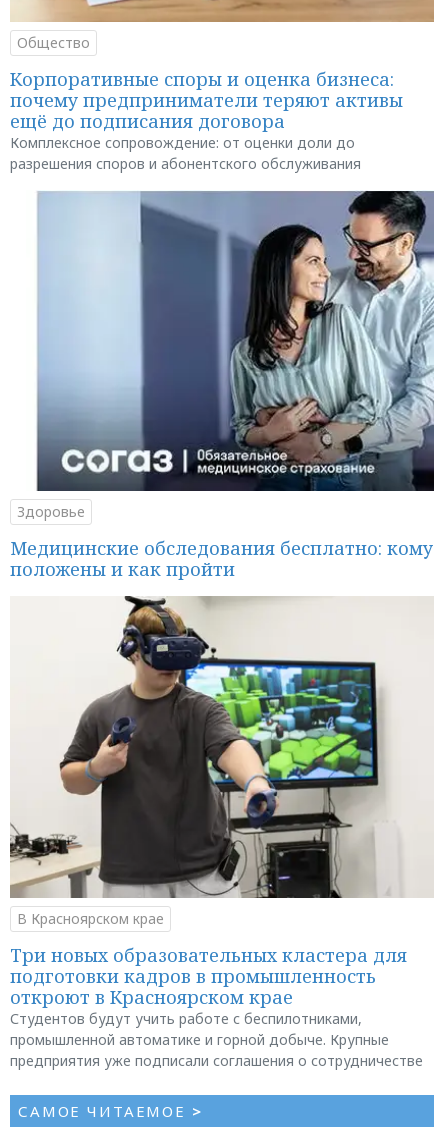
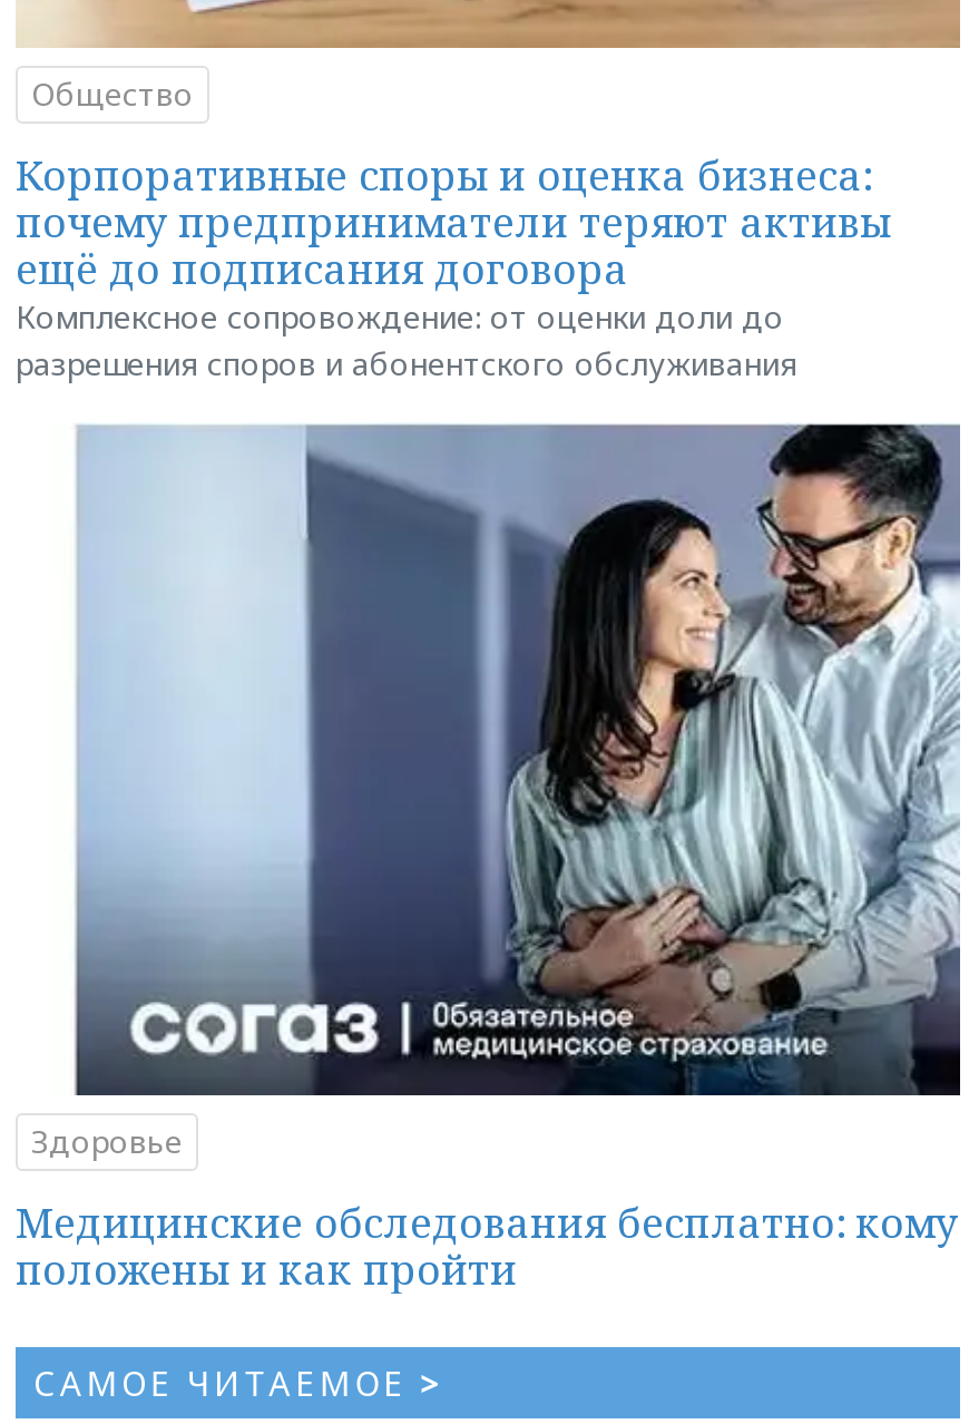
[9,595,433,1070] [image] | В Красноярском крае | Три новых образовательных кластера для | подготовки кадров в промышленность | откроют в Красноярском крае | Студентов будут учить работе с беспилотниками, | промышленной автоматике и горной добыче. Крупные | предприятия уже подписали соглашения о сотрудничестве -> none

